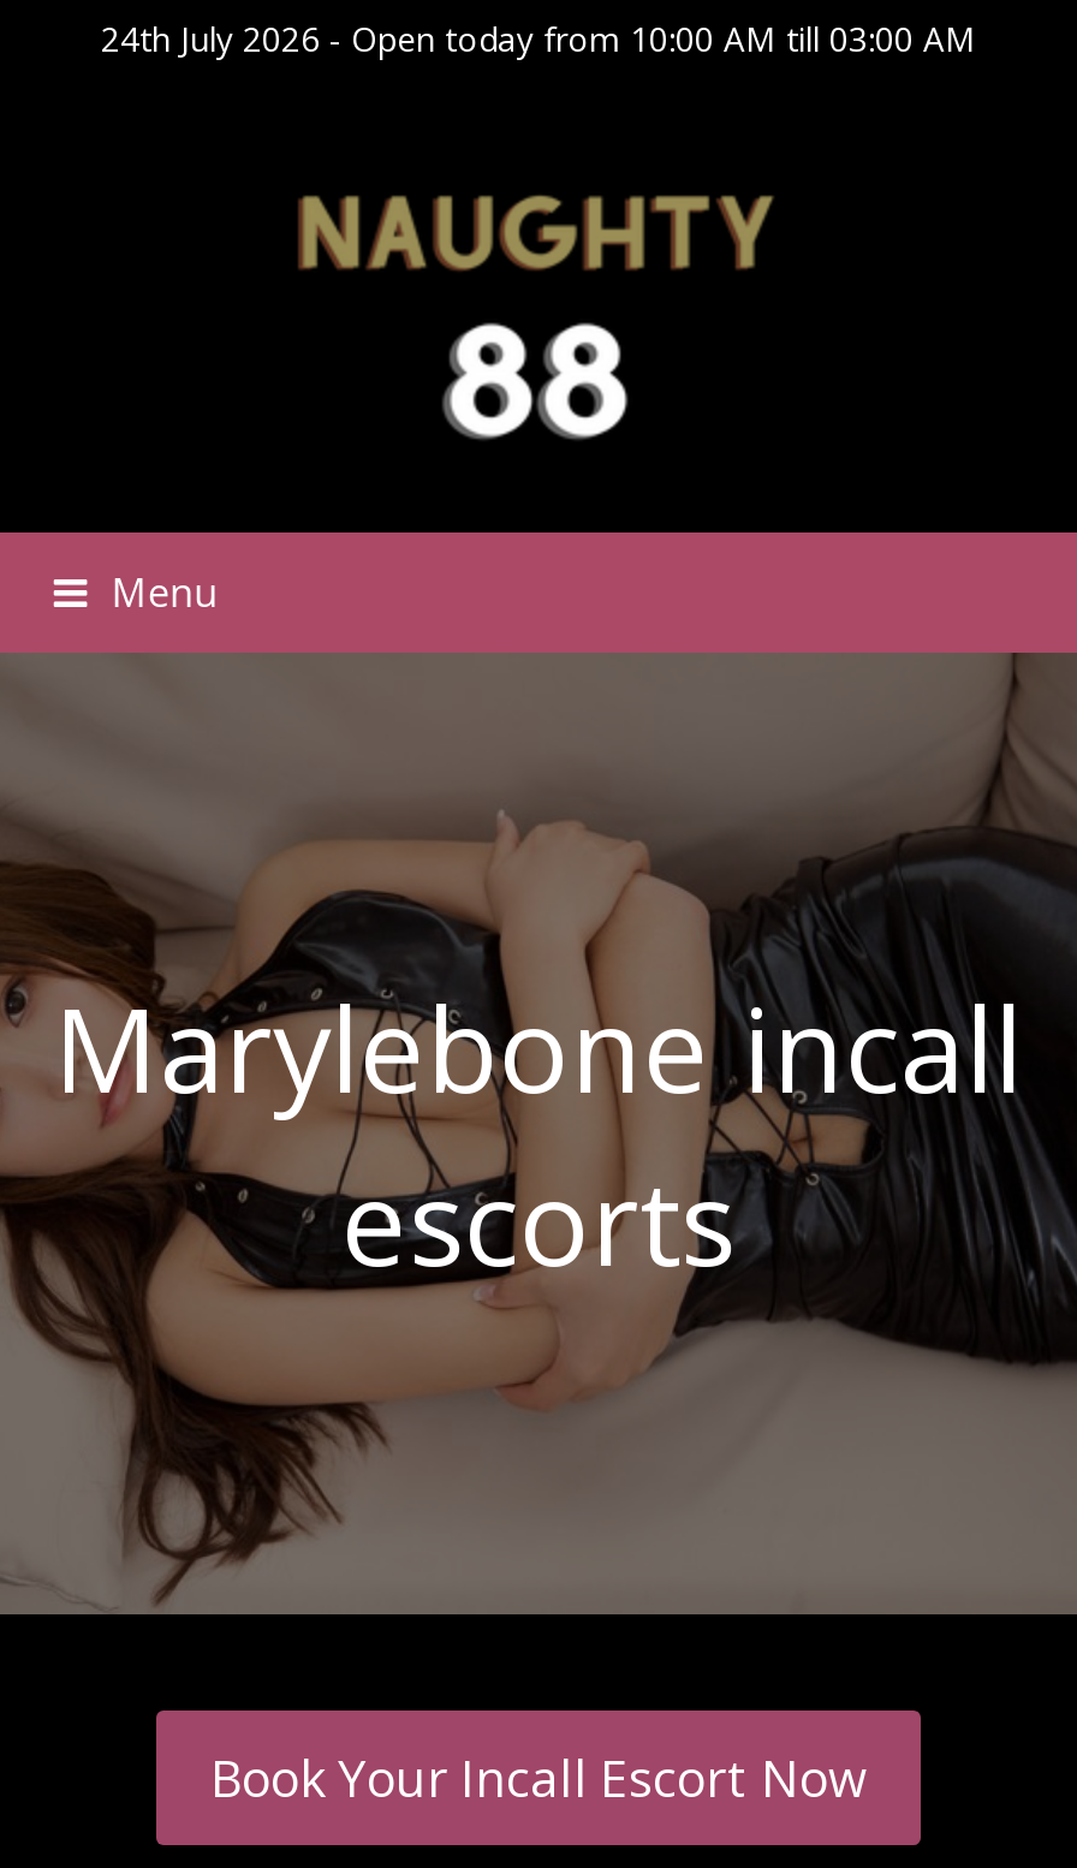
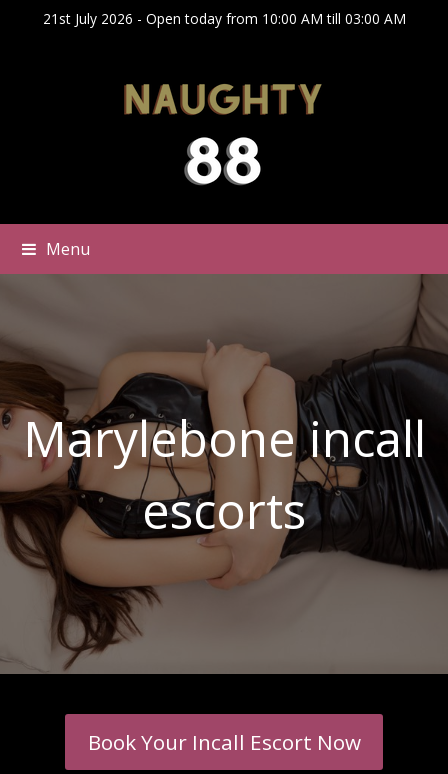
[101,16,976,61] 24th July 2026 - Open today from 10:00 AM till 03:00 AM -> [42,9,405,28] 21st July 2026 - Open today from 10:00 AM till 03:00 AM

